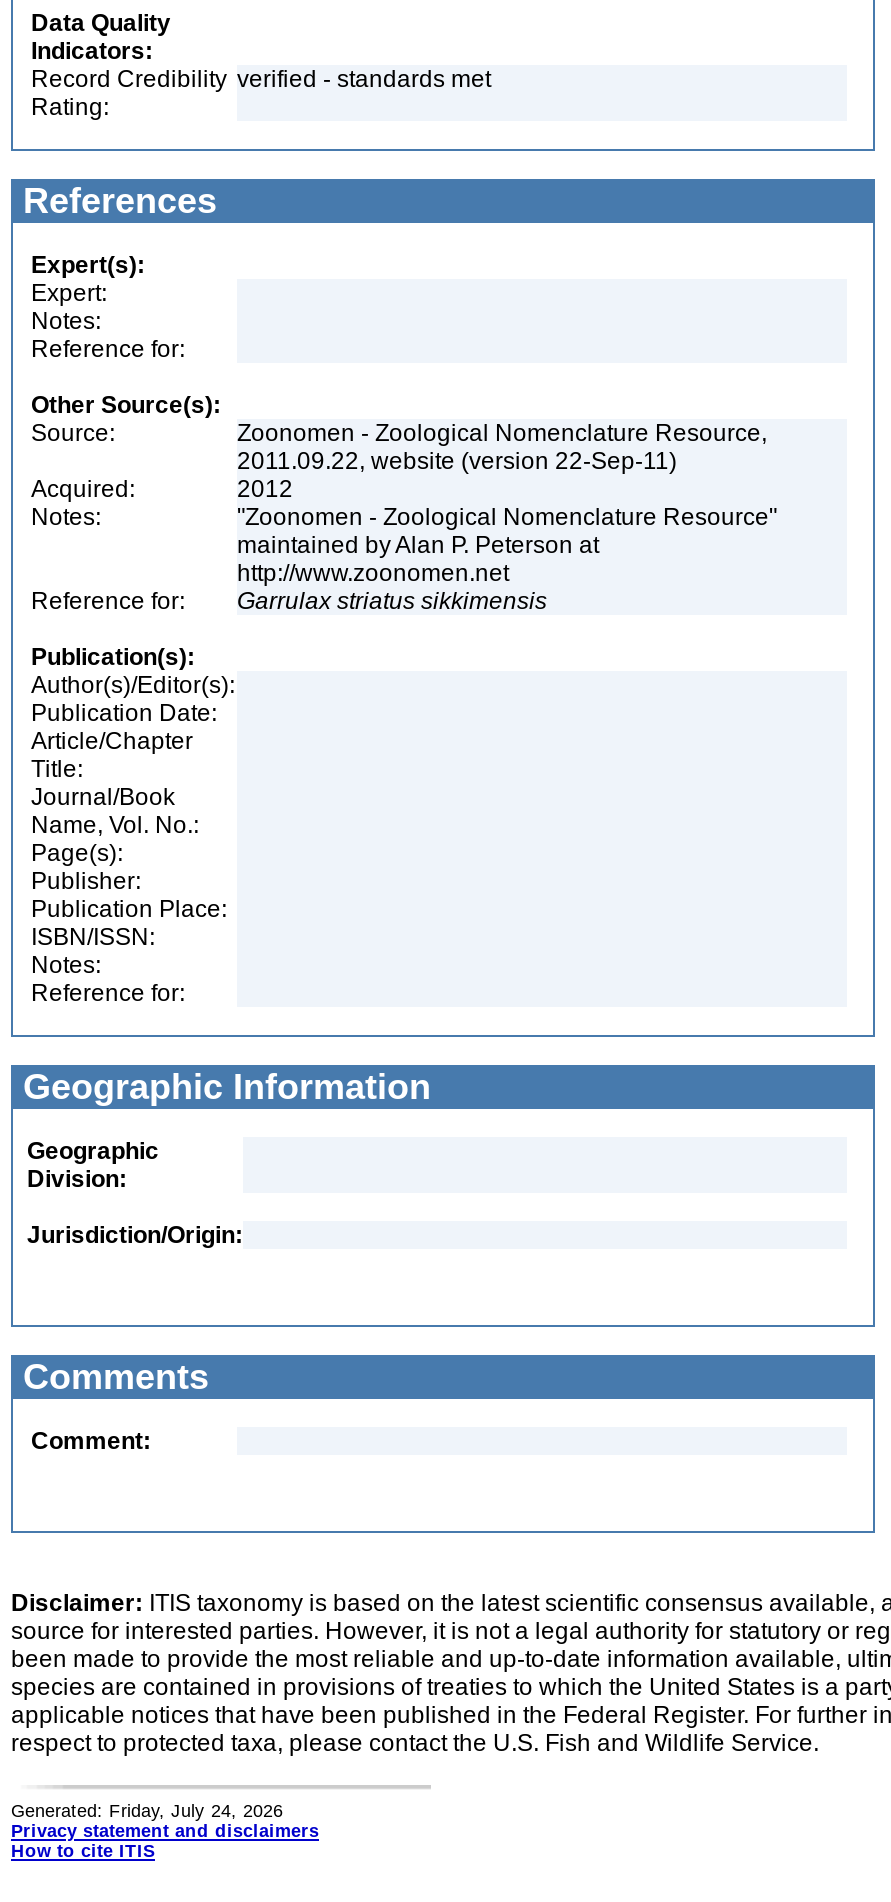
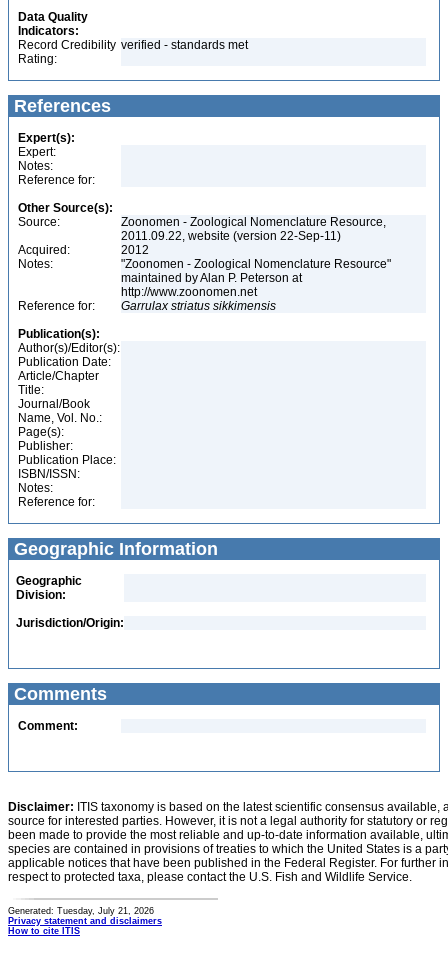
[11,1801,283,1821] Generated: Friday, July 24, 2026 -> [8,906,154,916] Generated: Tuesday, July 21, 2026

